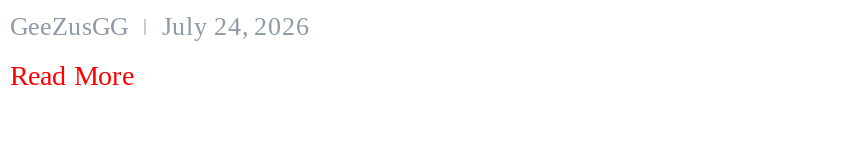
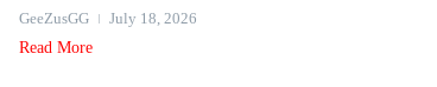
[10,10,310,40] GeeZusGG July 24, 2026 -> [19,9,197,26] GeeZusGG July 18, 2026

